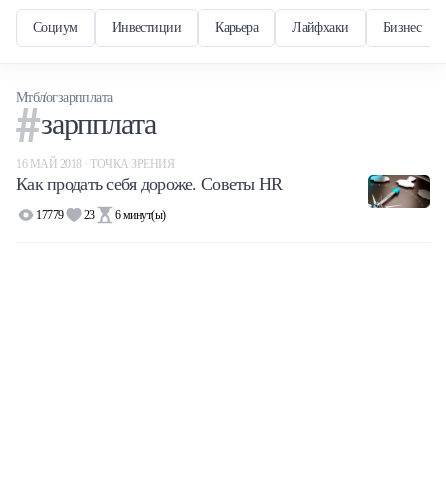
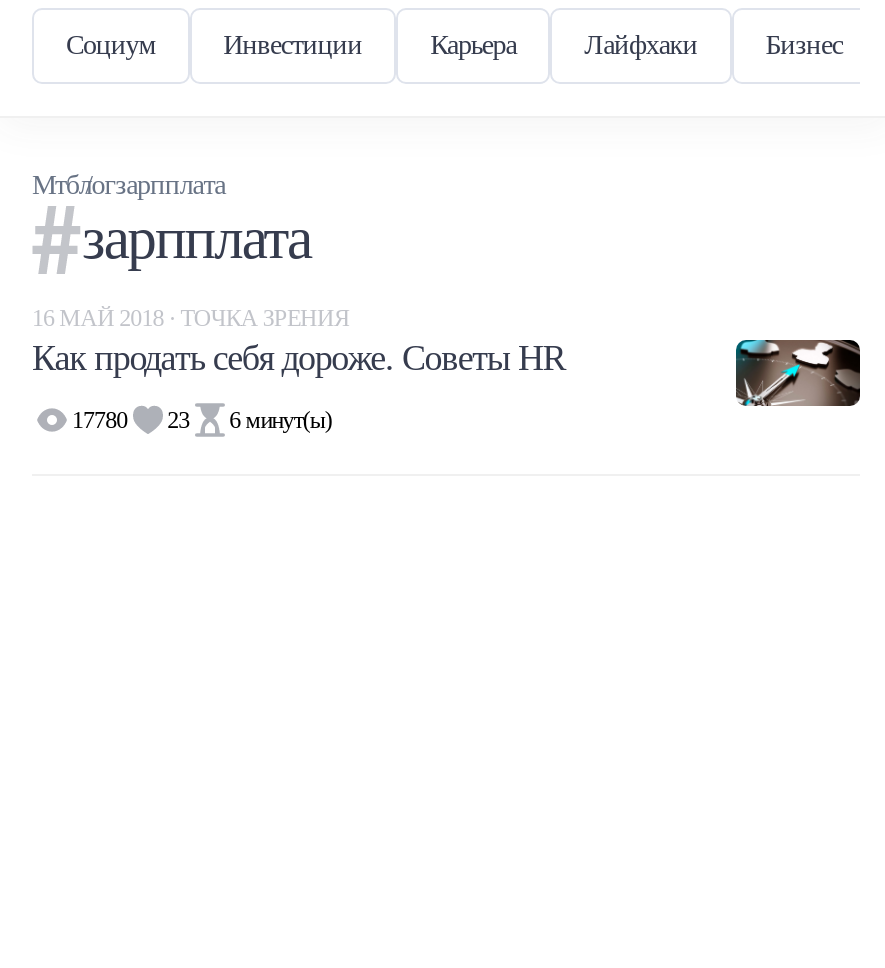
[36,208,166,222] 17779 23 6 минут(ы) -> [72,406,332,434] 17780 23 6 минут(ы)

